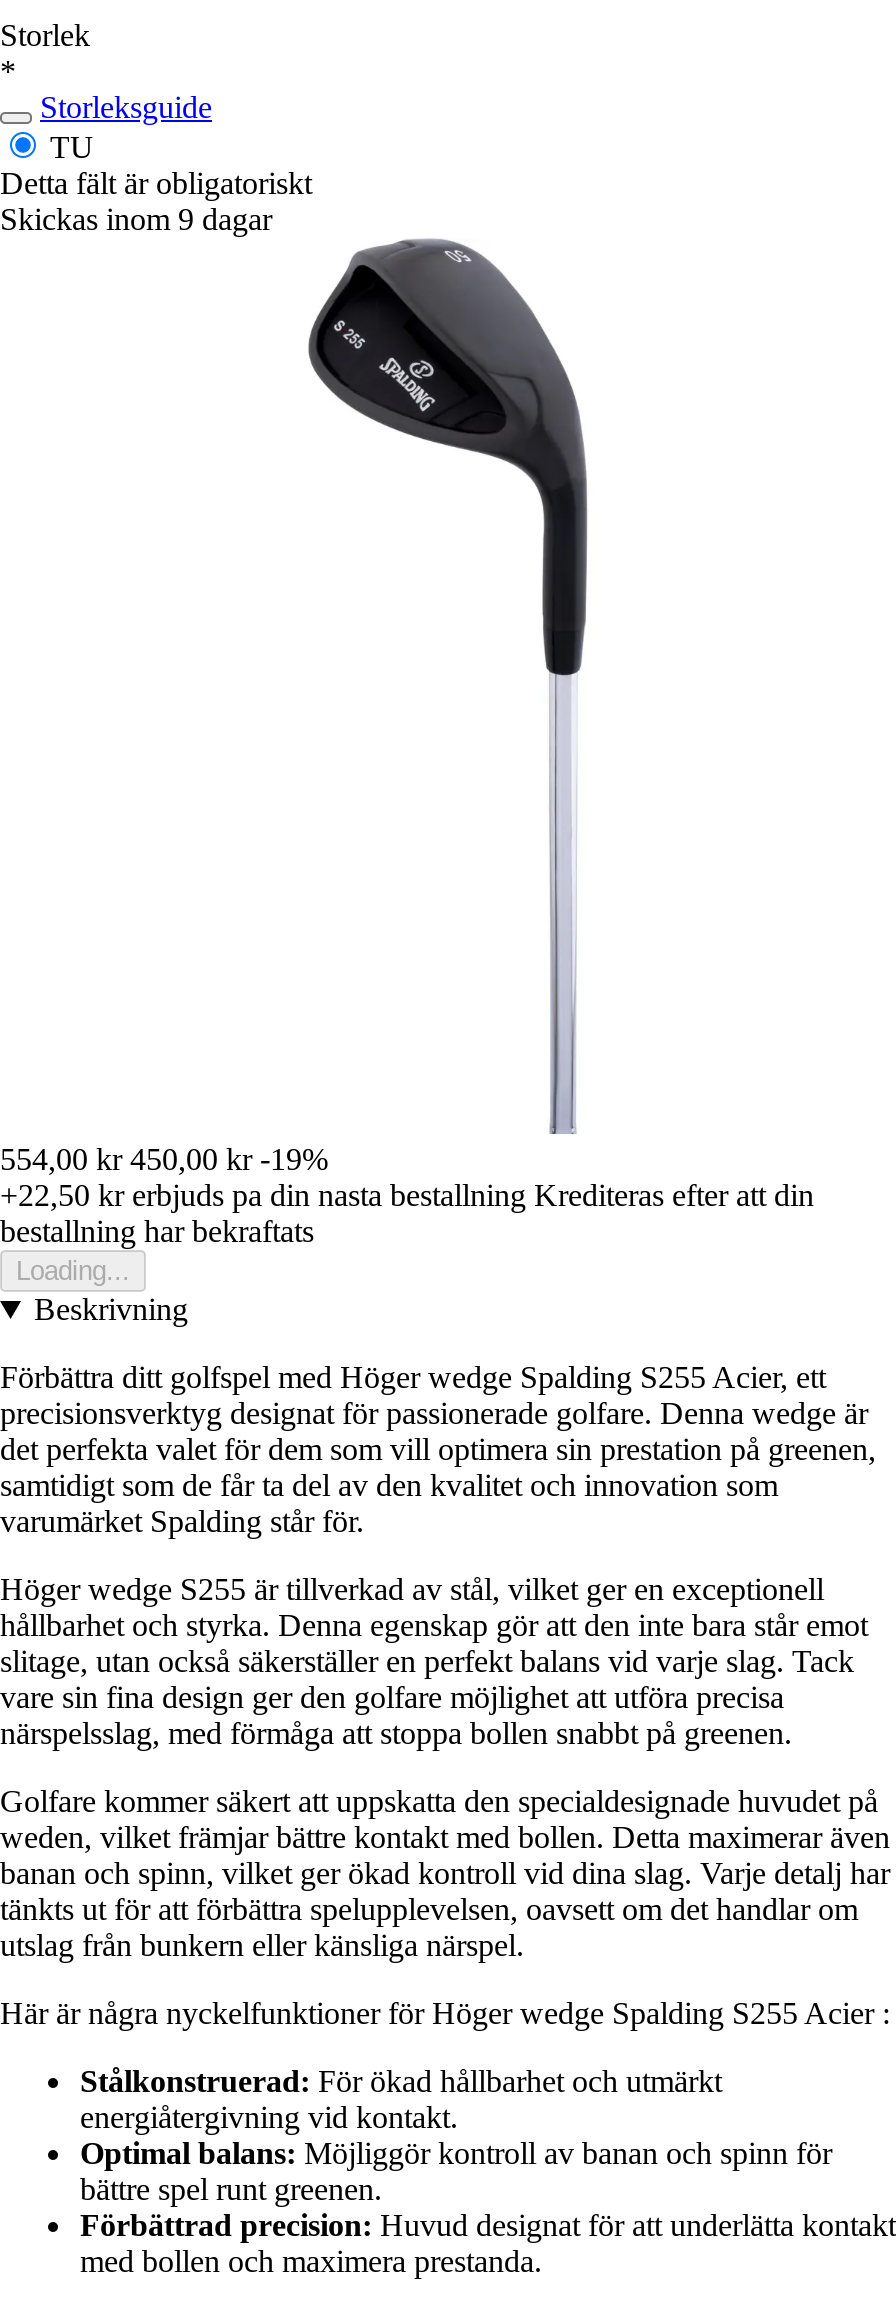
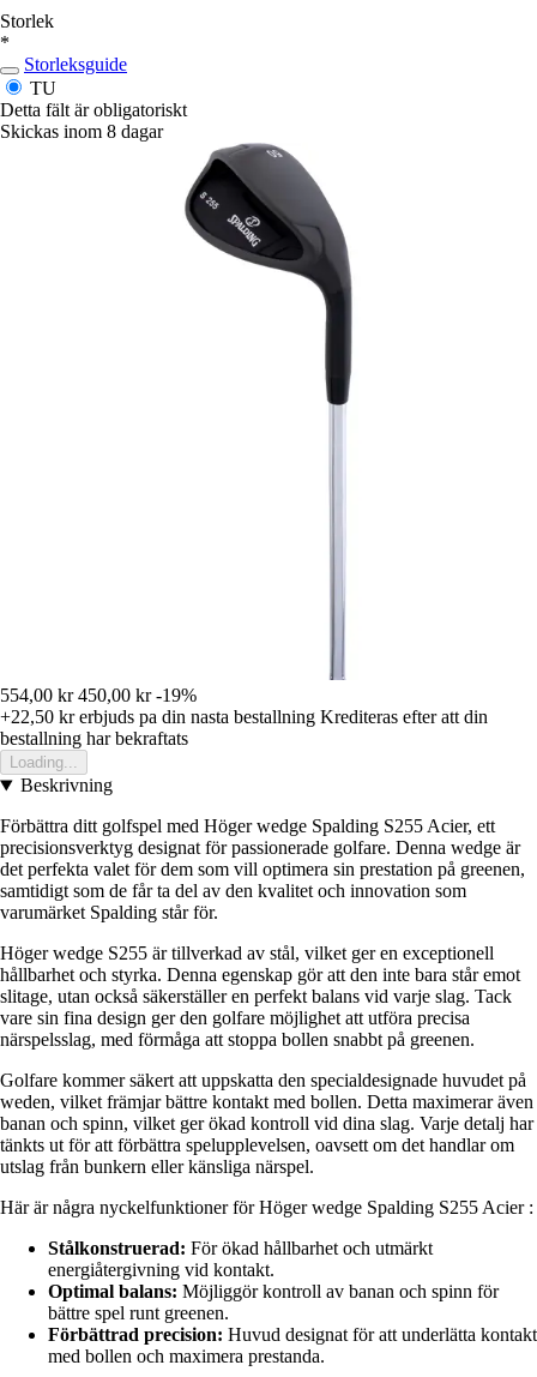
[0,203,272,237] Skickas inom 9 dagar -> [0,122,163,142] Skickas inom 8 dagar

